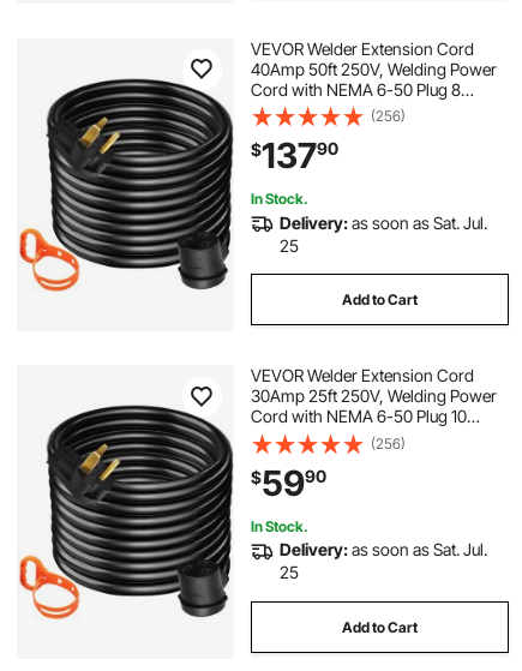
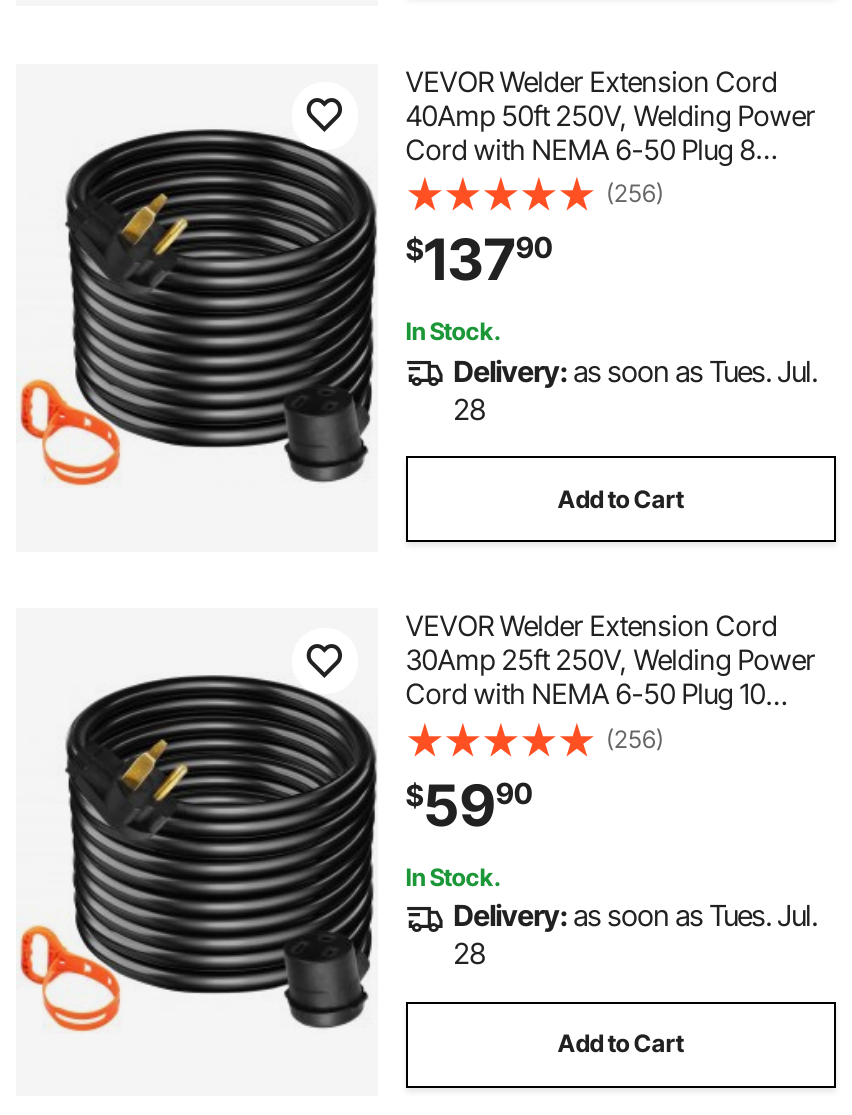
[279,212,487,233] Delivery: as soon as Sat. Jul. -> [453,353,817,387] Delivery: as soon as Tues. Jul.
[279,235,298,255] 25 -> [453,391,485,425] 28
[279,540,487,560] Delivery: as soon as Sat. Jul. -> [453,899,817,933] Delivery: as soon as Tues. Jul.
[279,562,298,583] 25 -> [453,937,485,971] 28

